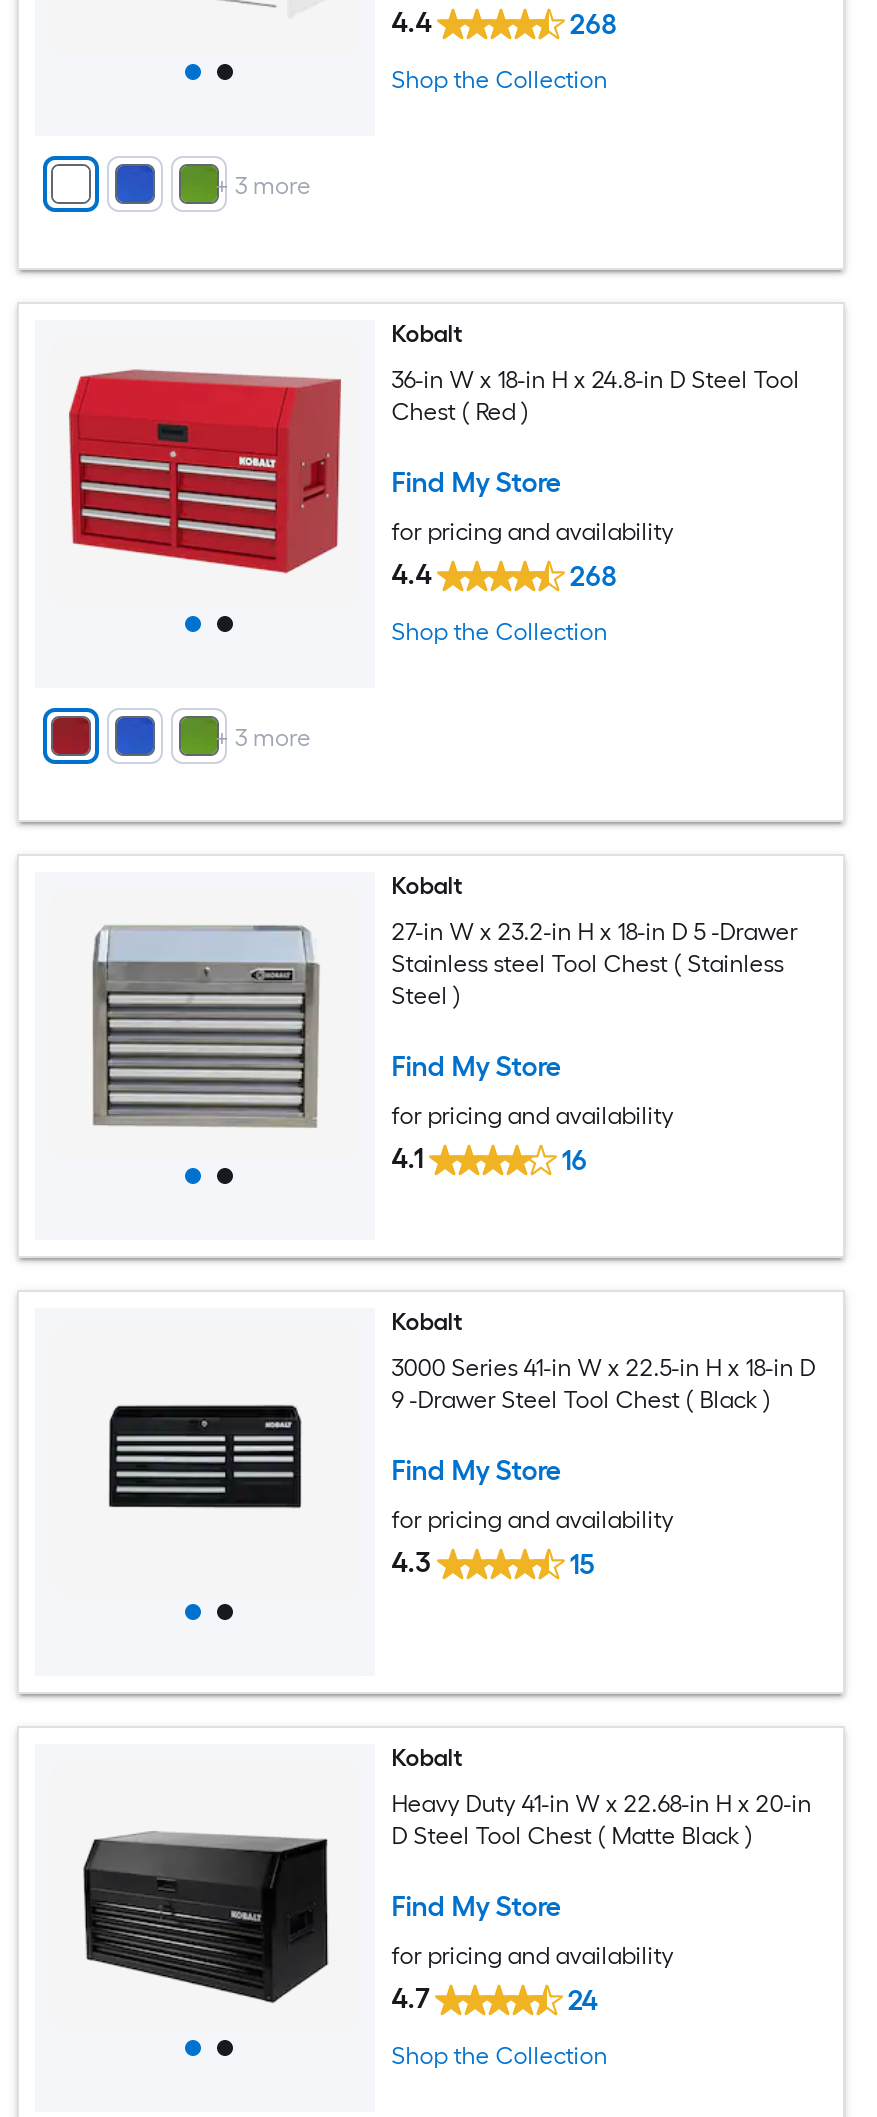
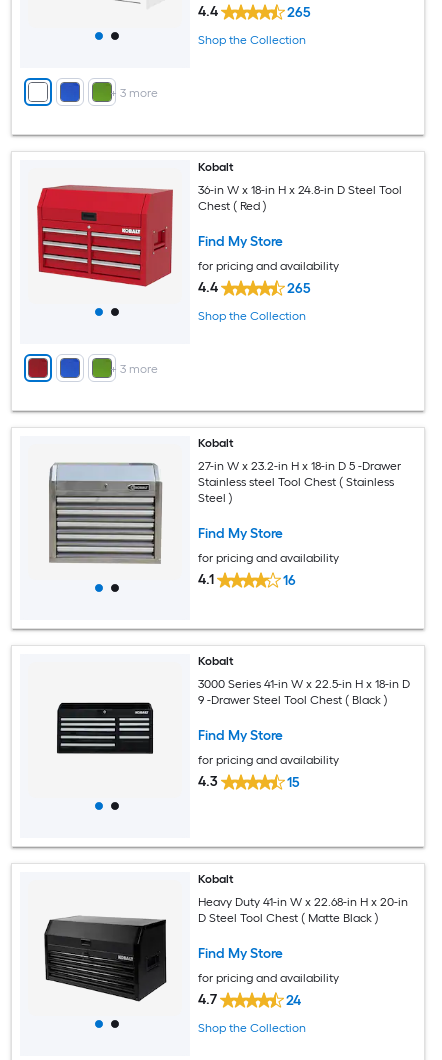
[569,9,617,43] 268 -> [287,4,311,21] 265
[569,561,617,595] 268 -> [287,280,311,297] 265

